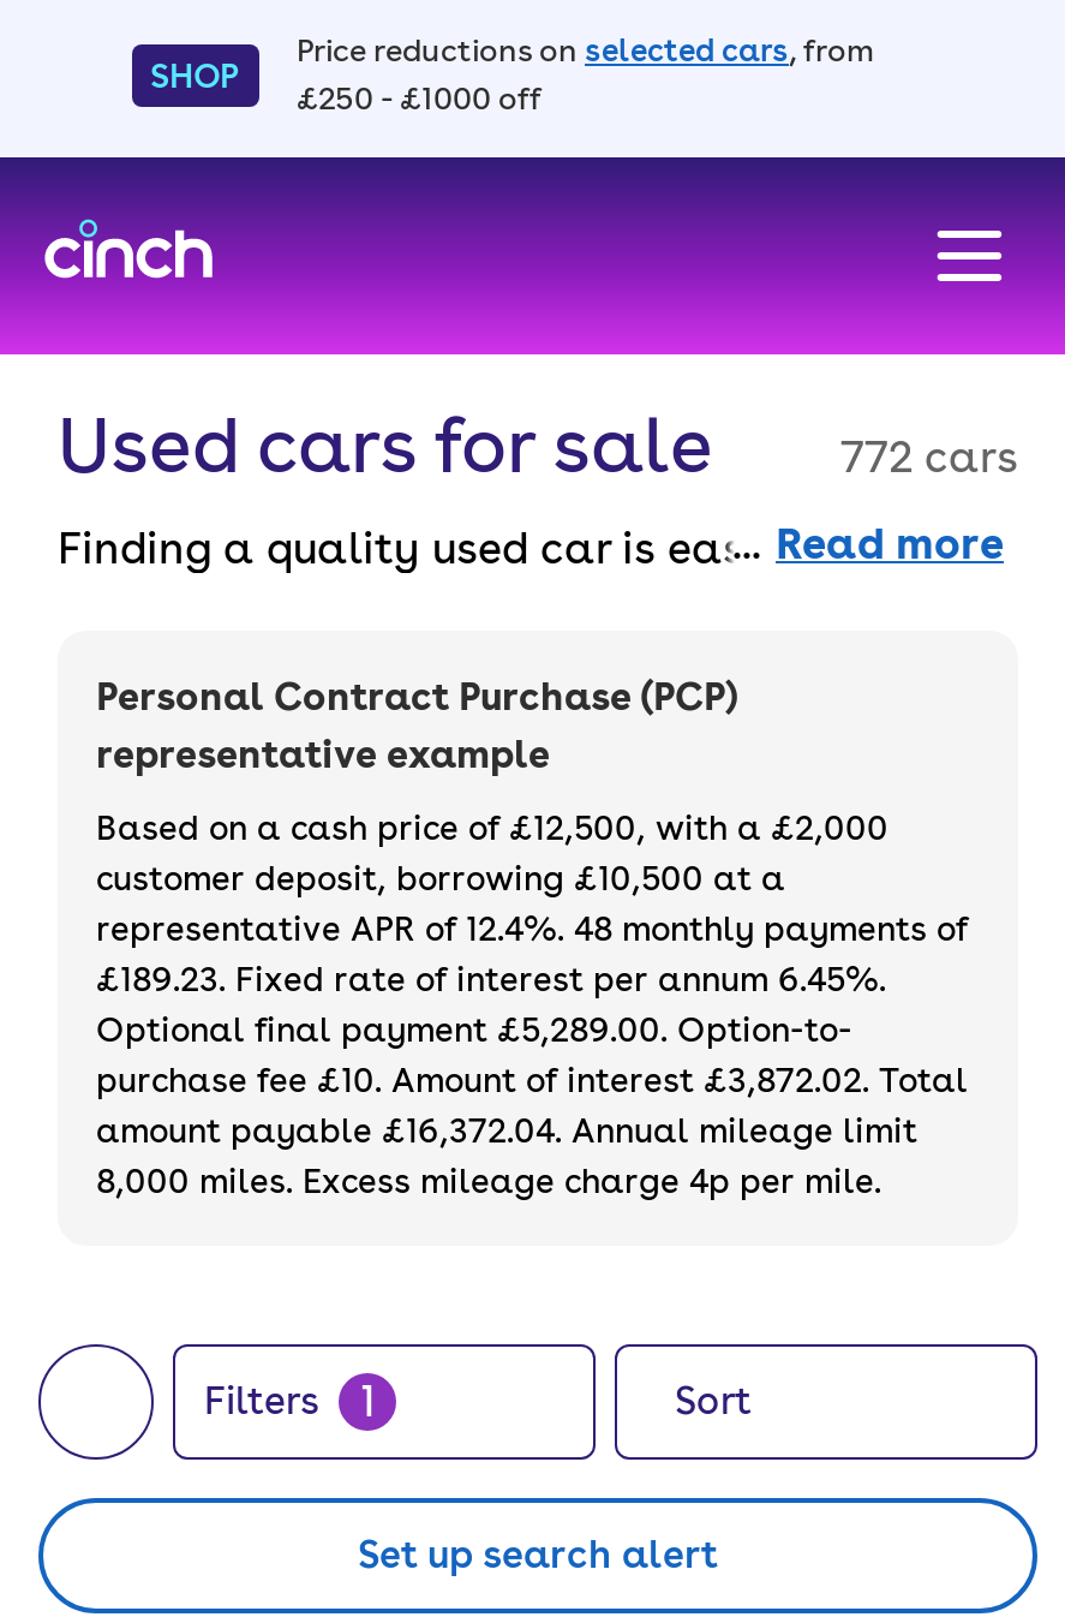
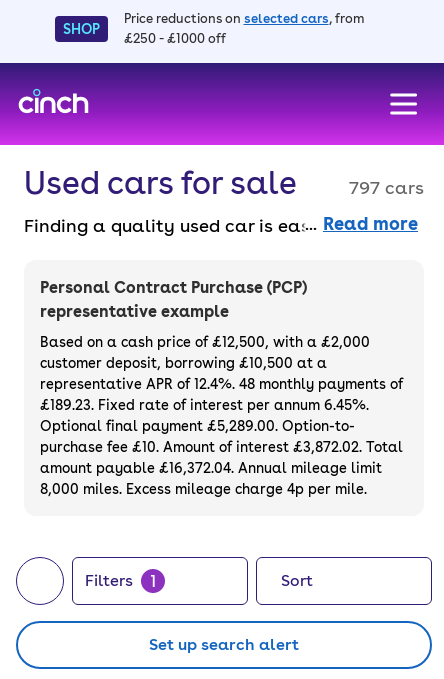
[840,431,1018,482] 772 cars -> [349,177,424,198] 797 cars

